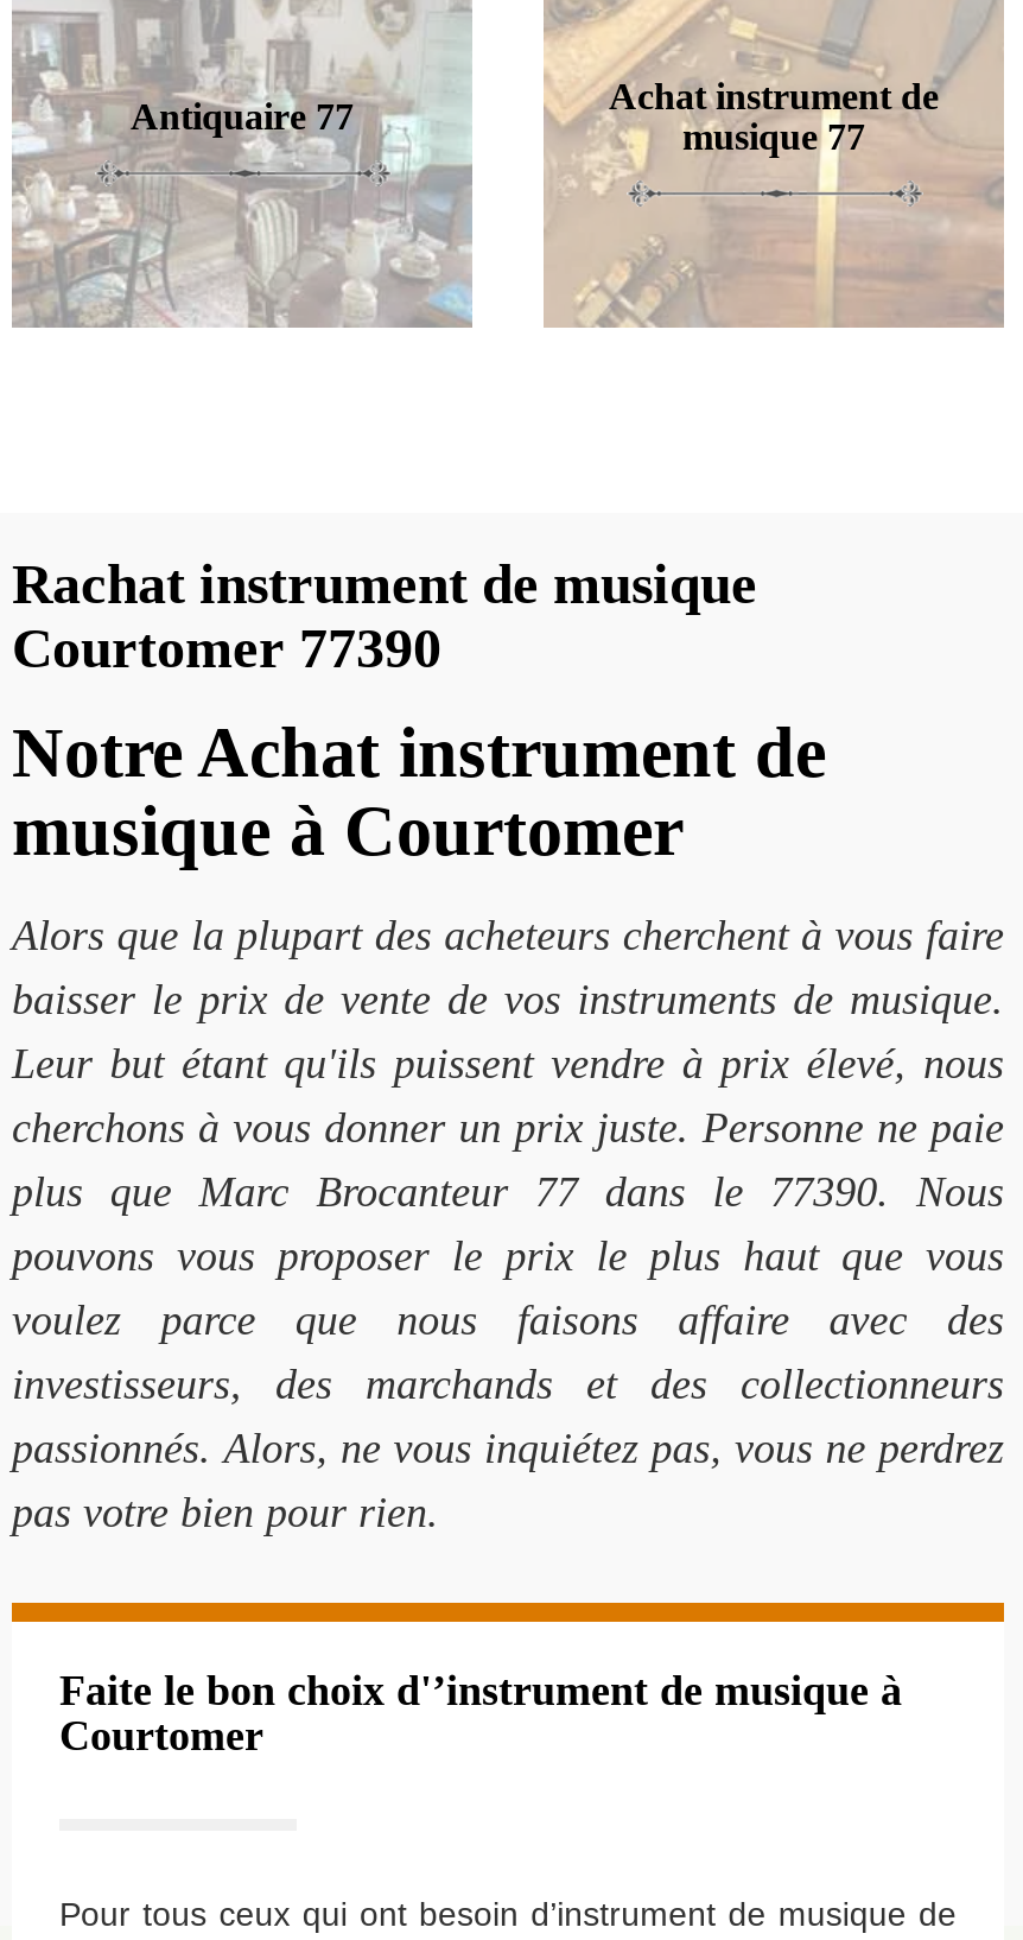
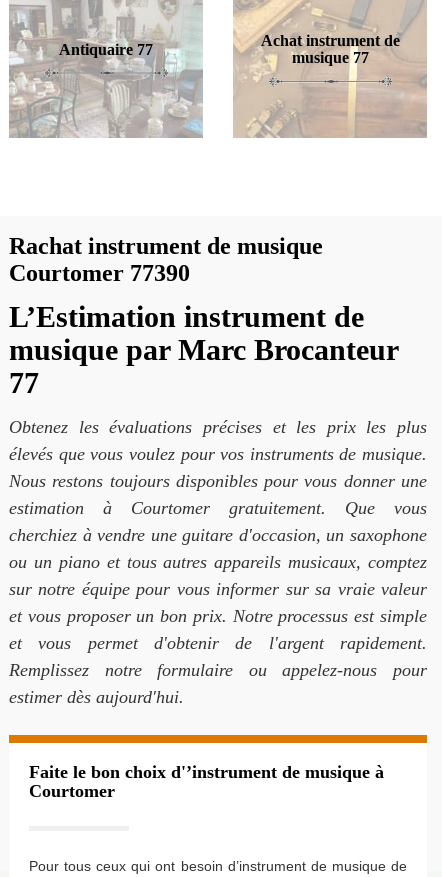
[12,712,826,869] Notre Achat instrument de | musique à Courtomer -> [9,300,398,399] L’Estimation instrument de | musique par Marc Brocanteur | 77
[12,912,1004,1536] Alors que la plupart des acheteurs cherchent à vous faire | baisser le prix de vente de vos instruments de musique. | Leur but étant qu'ils puissent vendre à prix élevé, nous | cherchons à vous donner un prix juste. Personne ne paie | plus que Marc Brocanteur 77 dans le 77390. Nous | pouvons vous proposer le prix le plus haut que vous | voulez parce que nous faisons affaire avec des | investisseurs, des marchands et des collectionneurs | passionnés. Alors, ne vous inquiétez pas, vous ne perdrez | pas votre bien pour rien. -> [9,417,427,707] Obtenez les évaluations précises et les prix les plus | élevés que vous voulez pour vos instruments de musique. | Nous restons toujours disponibles pour vous donner une | estimation à Courtomer gratuitement. Que vous | cherchiez à vendre une guitare d'occasion, un saxophone | ou un piano et tous autres appareils musicaux, comptez | sur notre équipe pour vous informer sur sa vraie valeur | et vous proposer un bon prix. Notre processus est simple | et vous permet d'obtenir de l'argent rapidement. | Remplissez notre formulaire ou appelez-nous pour | estimer dès aujourd'hui.

